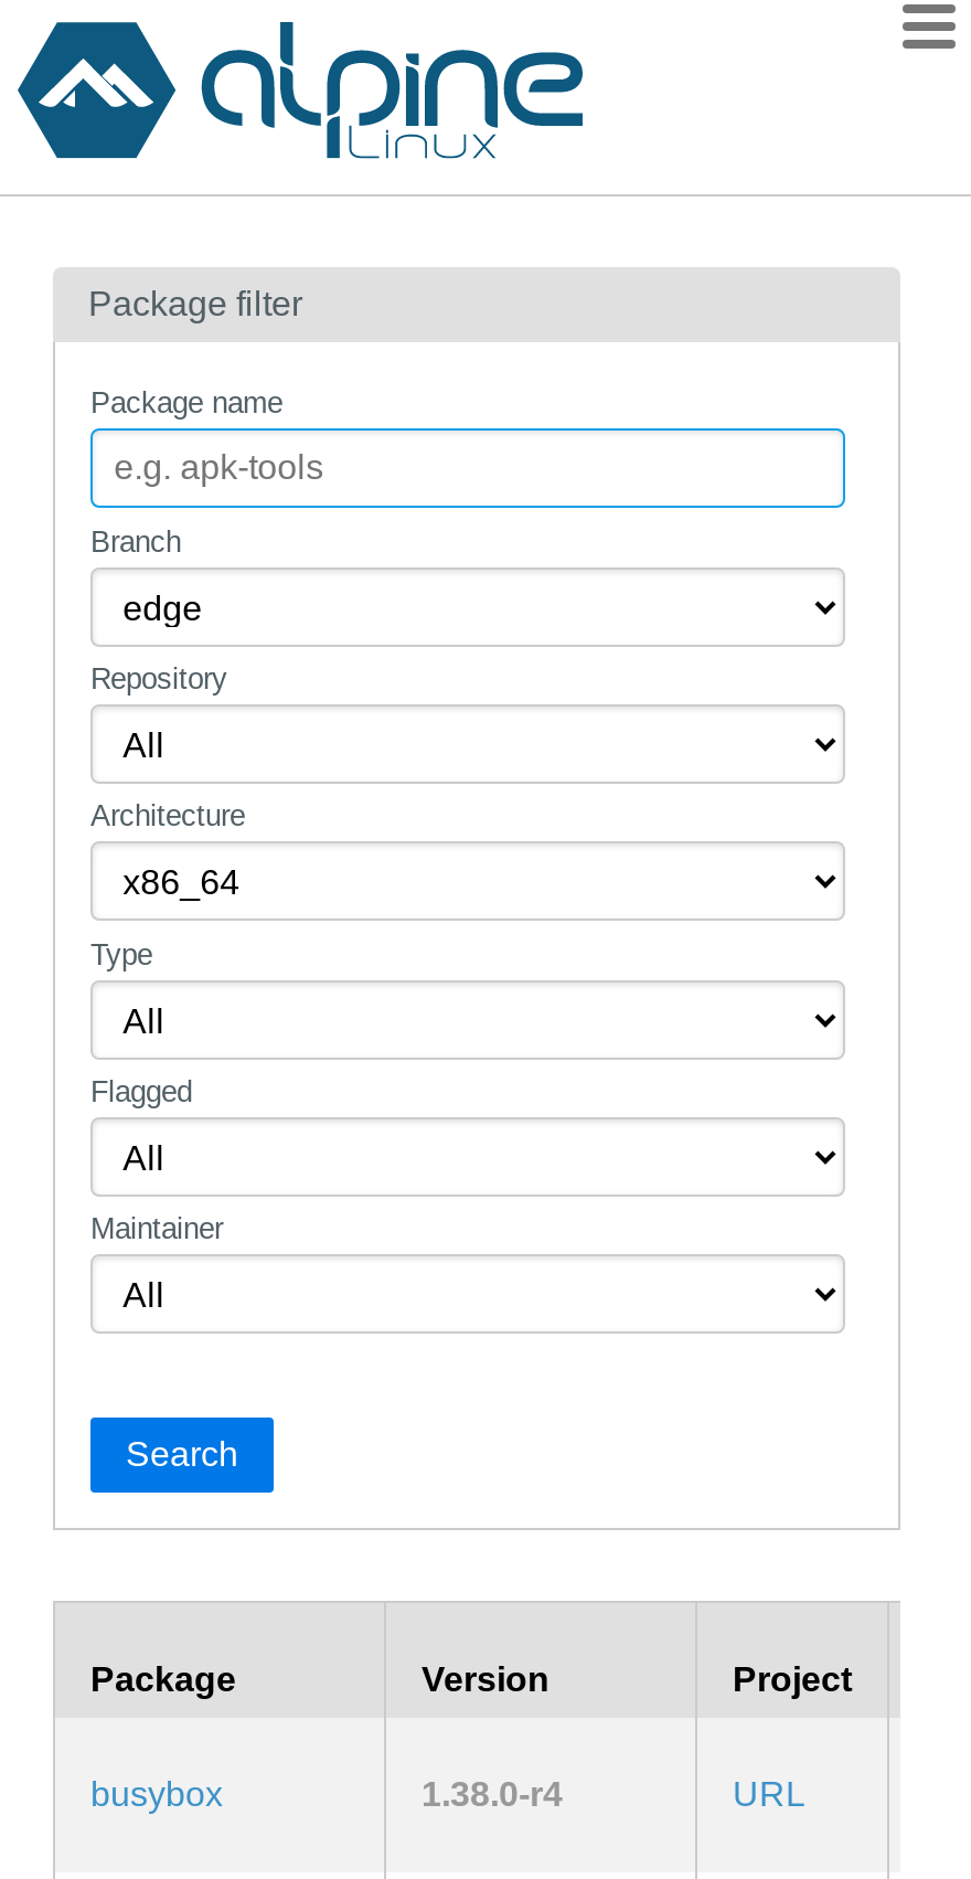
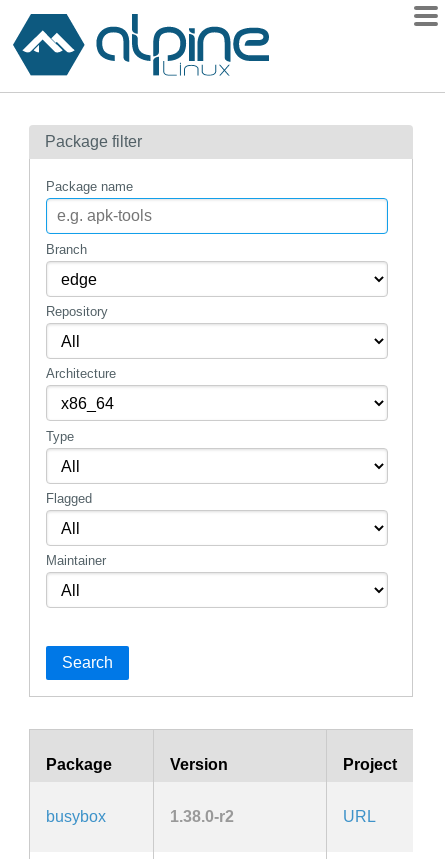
[422,1775,563,1813] 1.38.0-r4 -> [170,808,234,825] 1.38.0-r2

